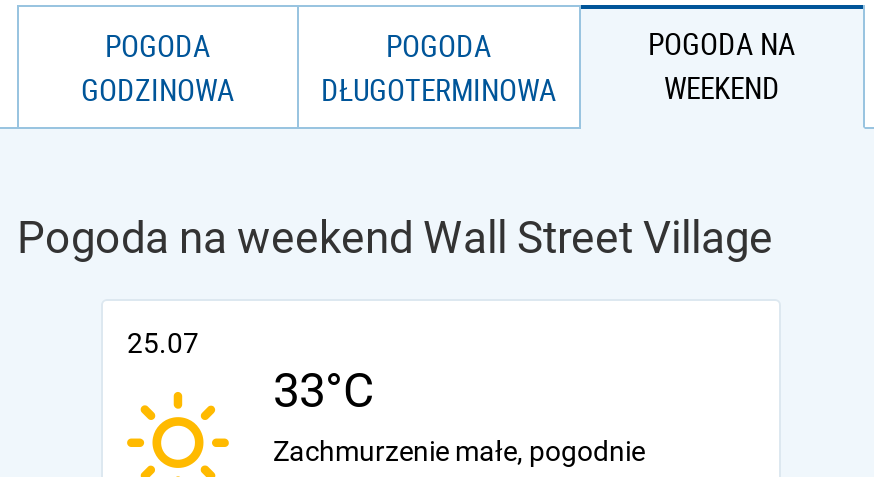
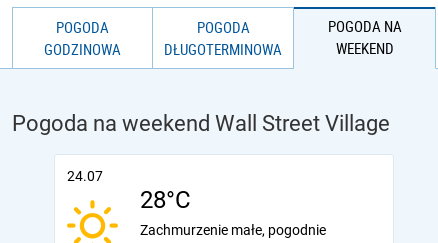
[127,327,375,419] 25.07 | 33°C -> [67,168,191,214] 24.07 | 28°C

